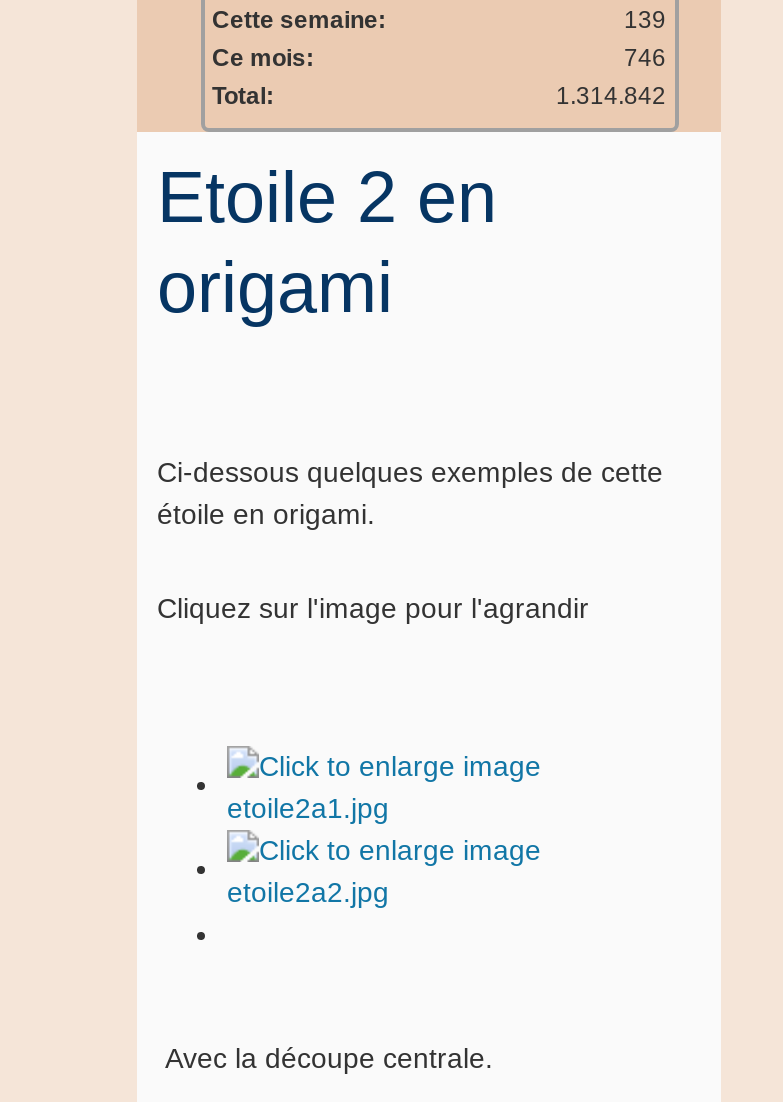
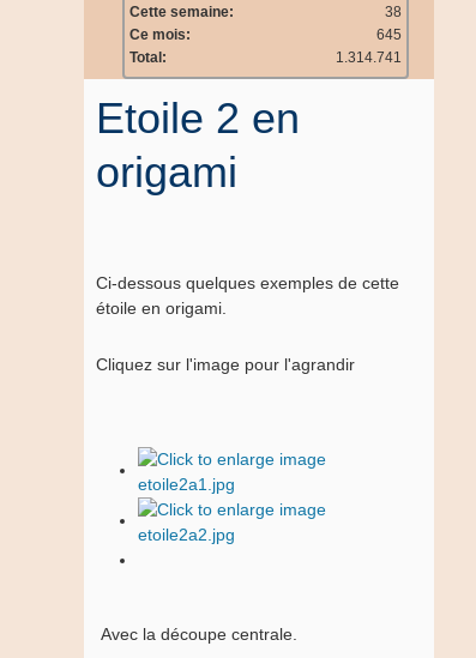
[624,6,666,34] 139 -> [384,4,401,20] 38
[624,44,666,72] 746 -> [376,26,401,43] 645
[556,82,666,110] 1.314.842 -> [335,49,401,66] 1.314.741

